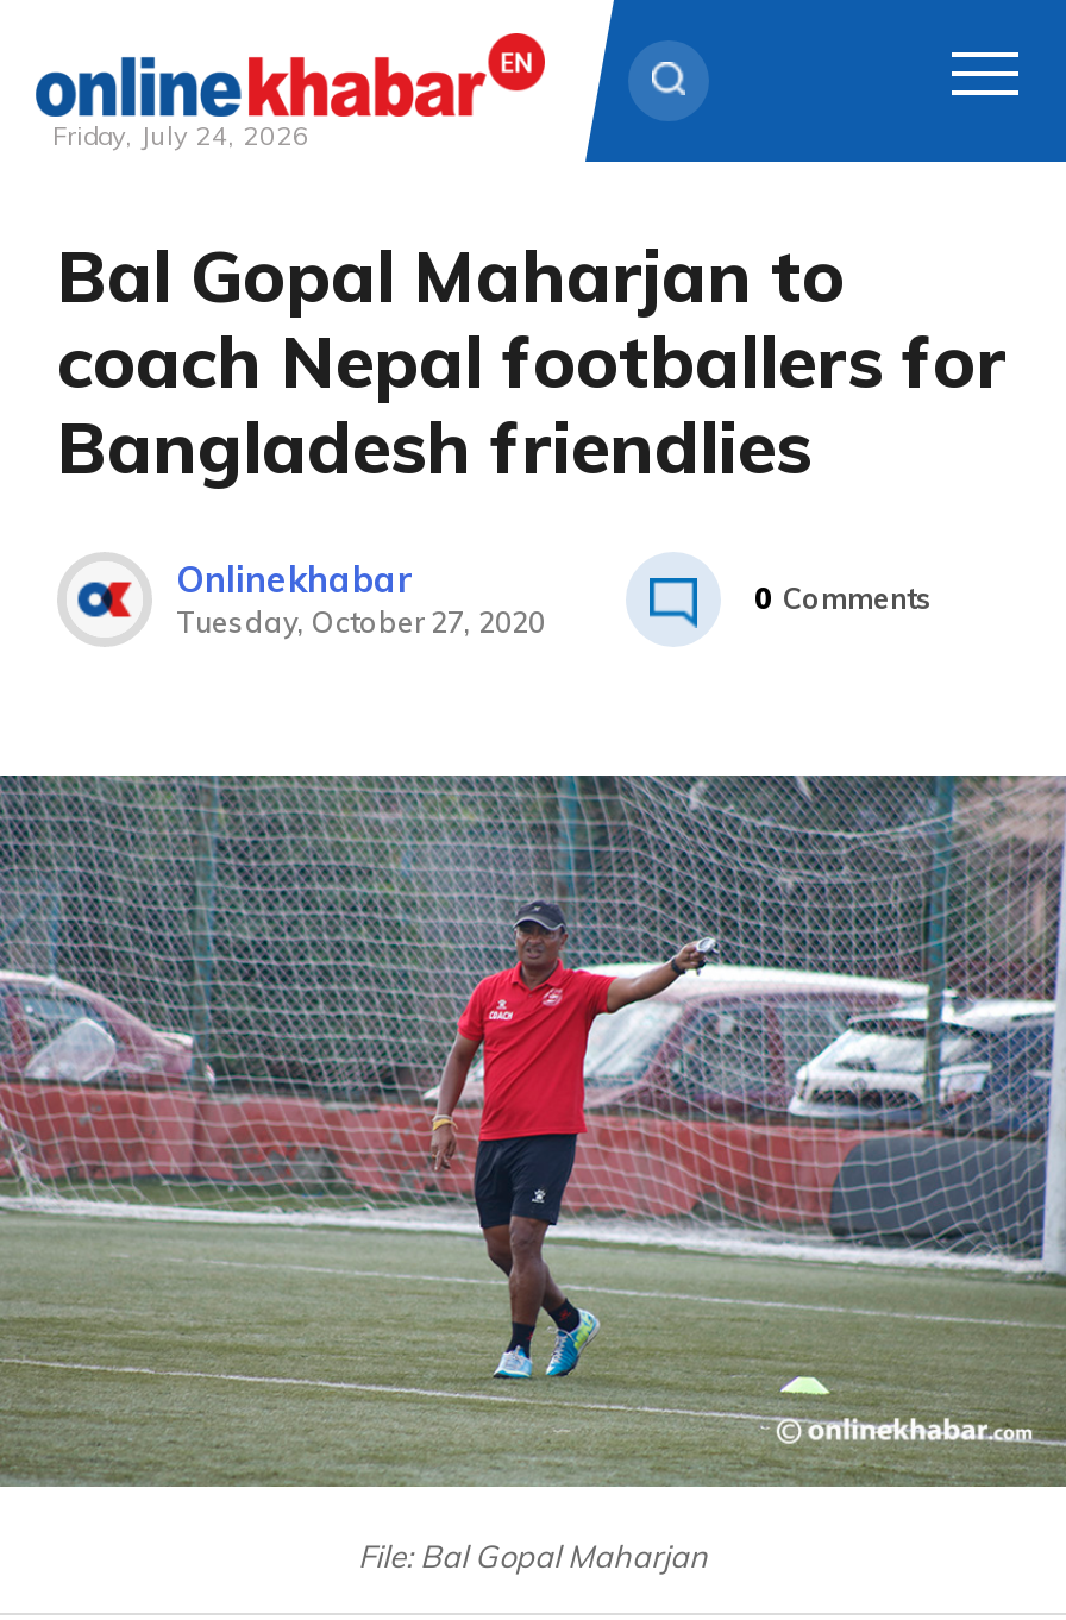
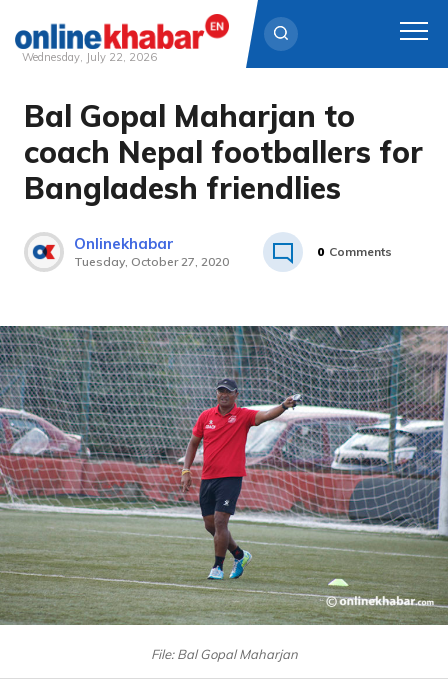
[52,119,309,152] Friday, July 24, 2026 -> [22,50,157,64] Wednesday, July 22, 2026

